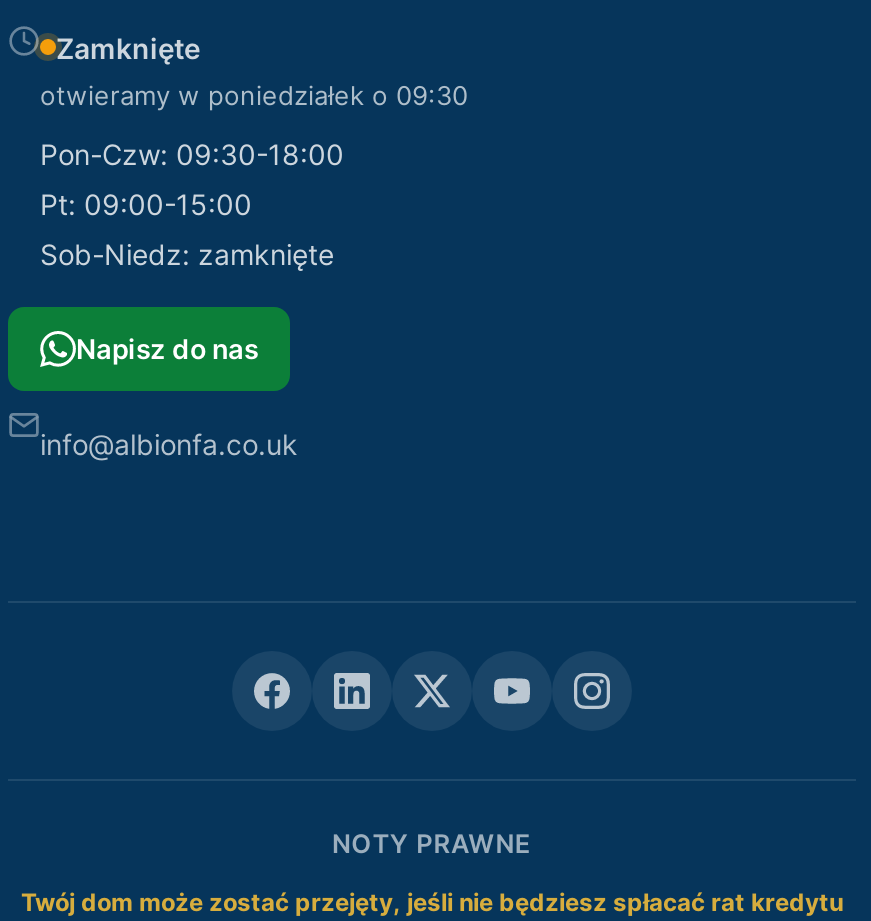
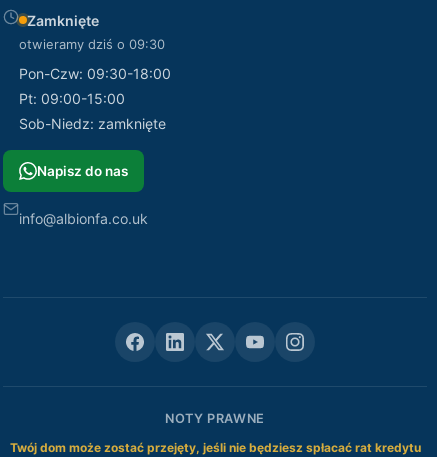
[40,78,468,110] otwieramy w poniedziałek o 09:30 -> [19,35,165,51] otwieramy dziś o 09:30

